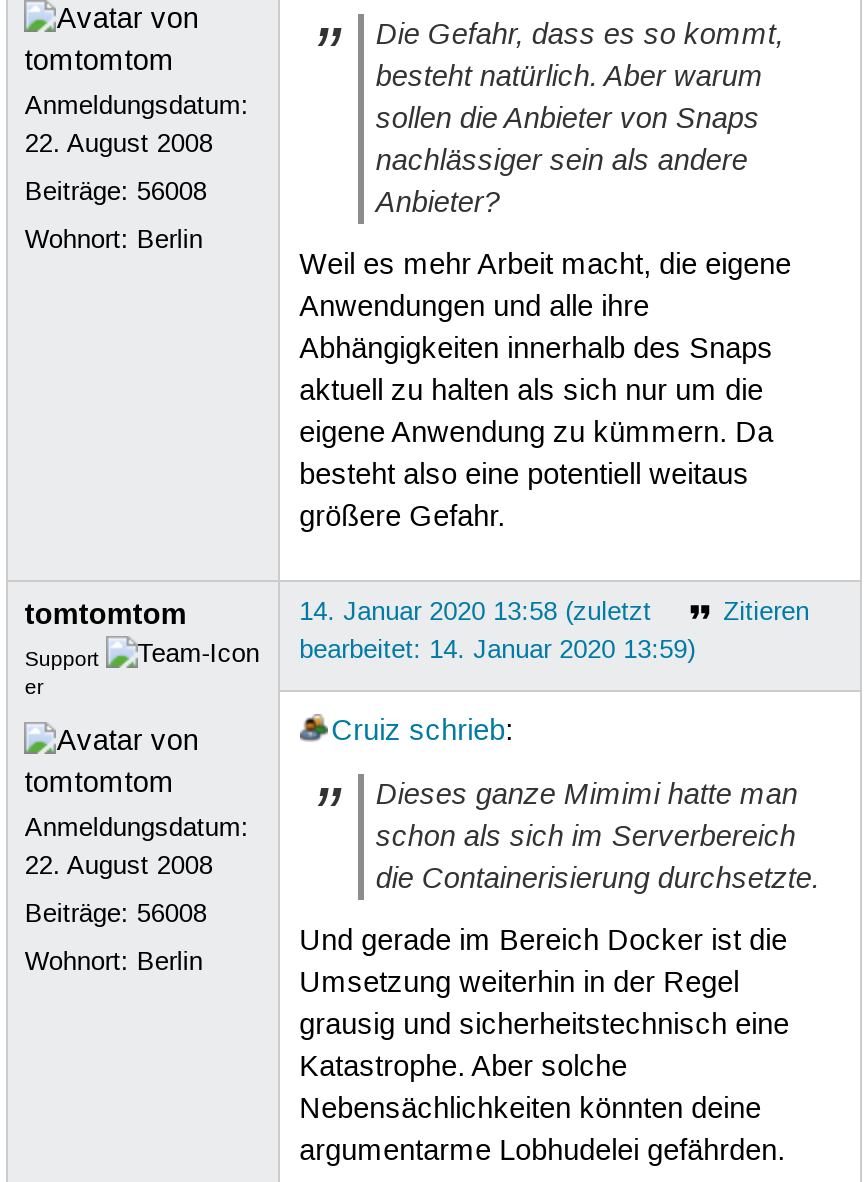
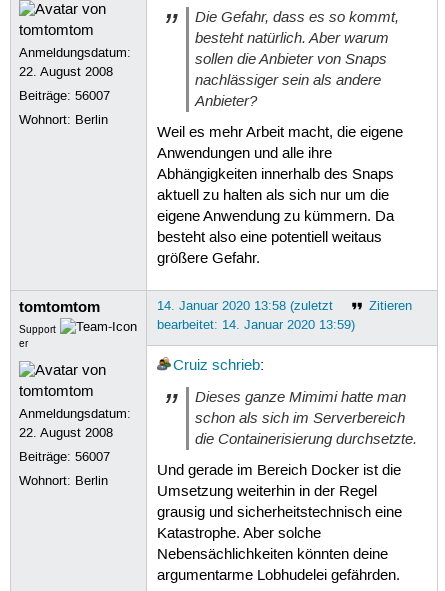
[25,176,207,208] Beiträge: 56008 -> [19,88,110,104] Beiträge: 56007
[25,898,207,930] Beiträge: 56008 -> [19,449,110,465] Beiträge: 56007

